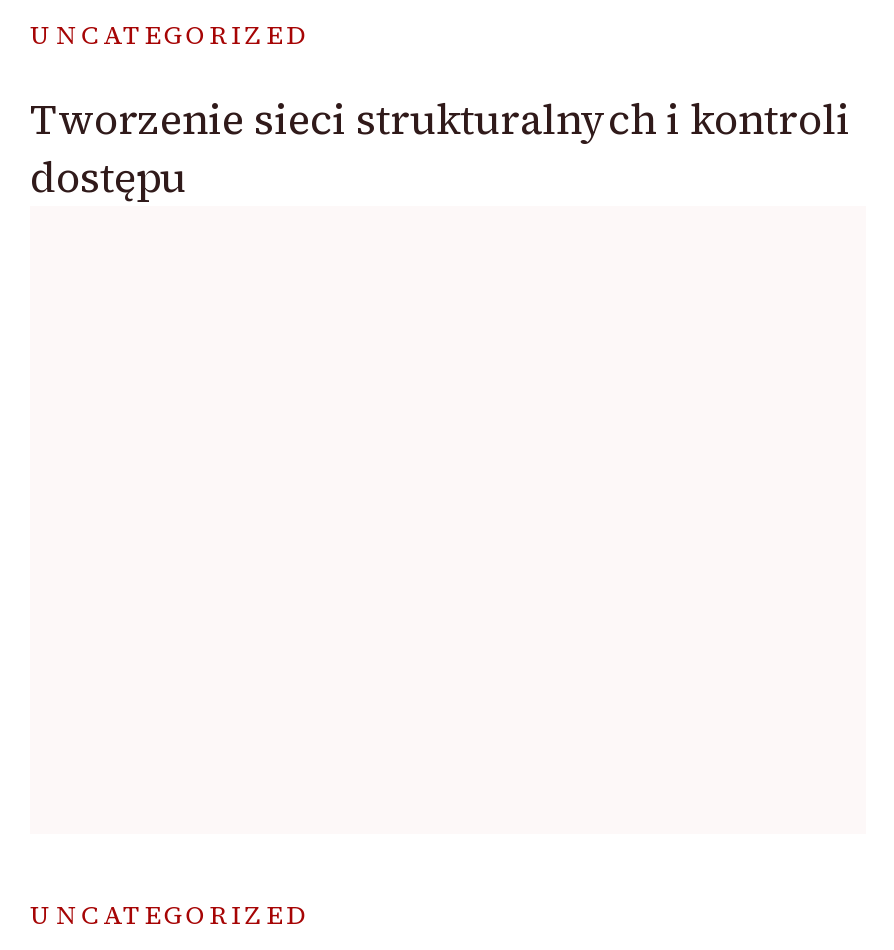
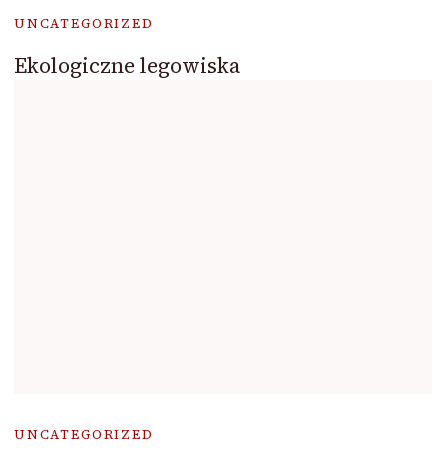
[30,90,850,206] Tworzenie sieci strukturalnych i kontroli | dostępu -> [14,51,240,80] Ekologiczne legowiska

